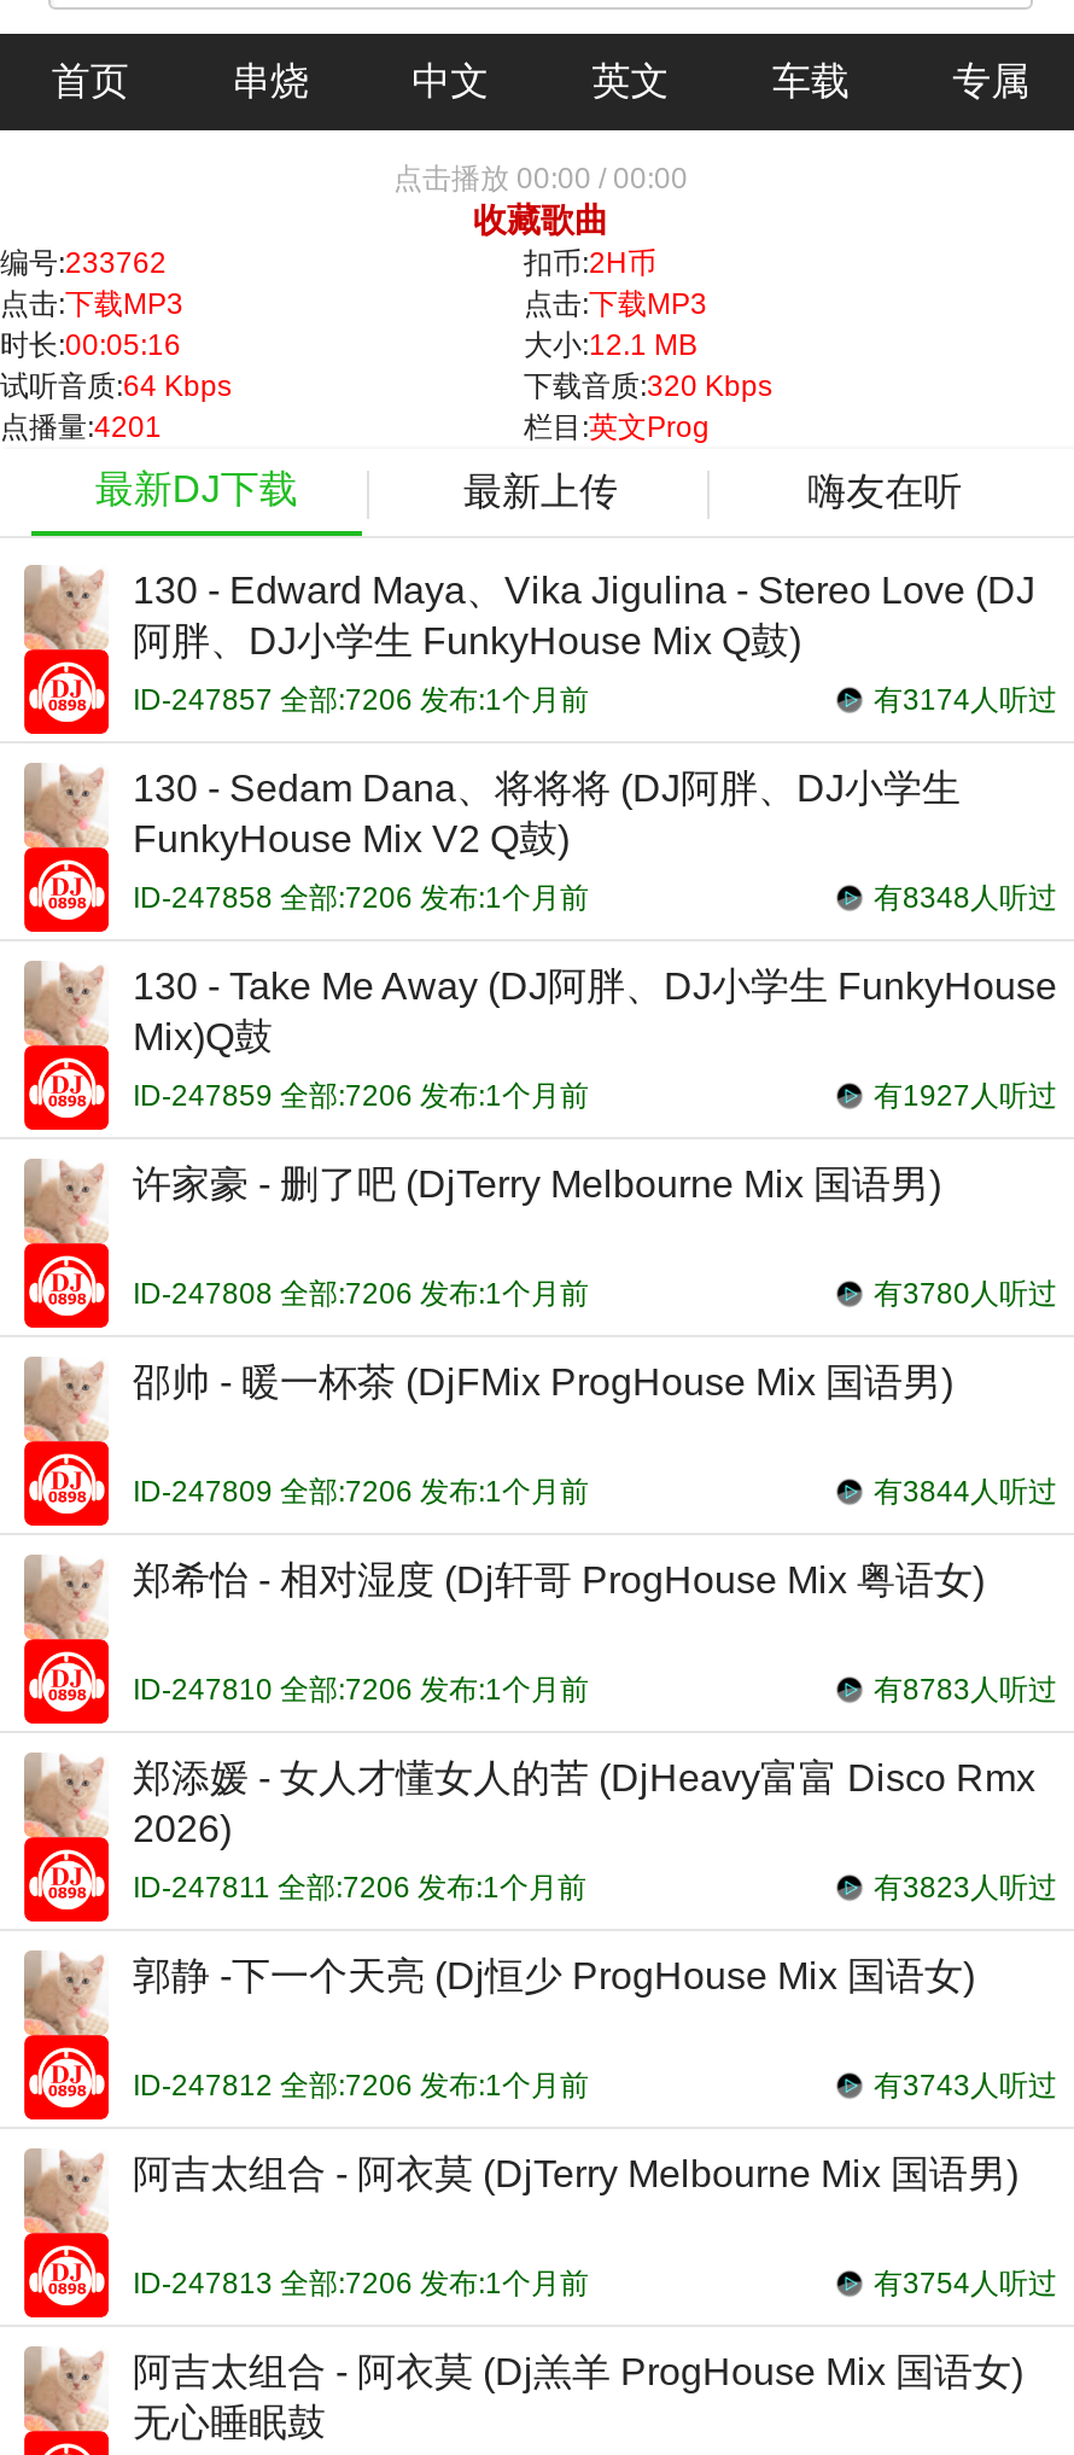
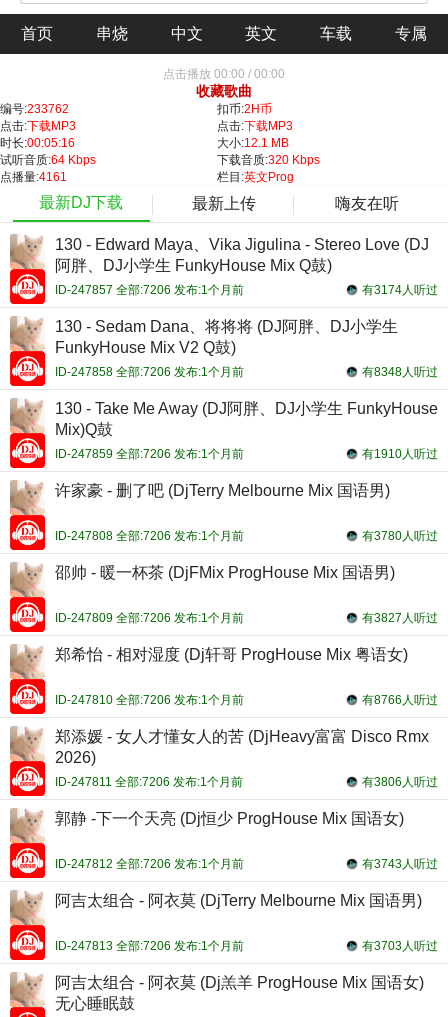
[0,410,162,444] 点播量:4201 -> [0,170,67,184] 点播量:4161
[874,1079,1057,1113] 有1927人听过 -> [362,447,438,461] 有1910人听过
[874,1475,1057,1509] 有3844人听过 -> [362,611,438,625] 有3827人听过
[874,1673,1057,1707] 有8783人听过 -> [362,693,438,707] 有8766人听过
[874,1871,1057,1905] 有3823人听过 -> [362,775,438,789] 有3806人听过
[874,2267,1057,2301] 有3754人听过 -> [362,939,438,953] 有3703人听过

